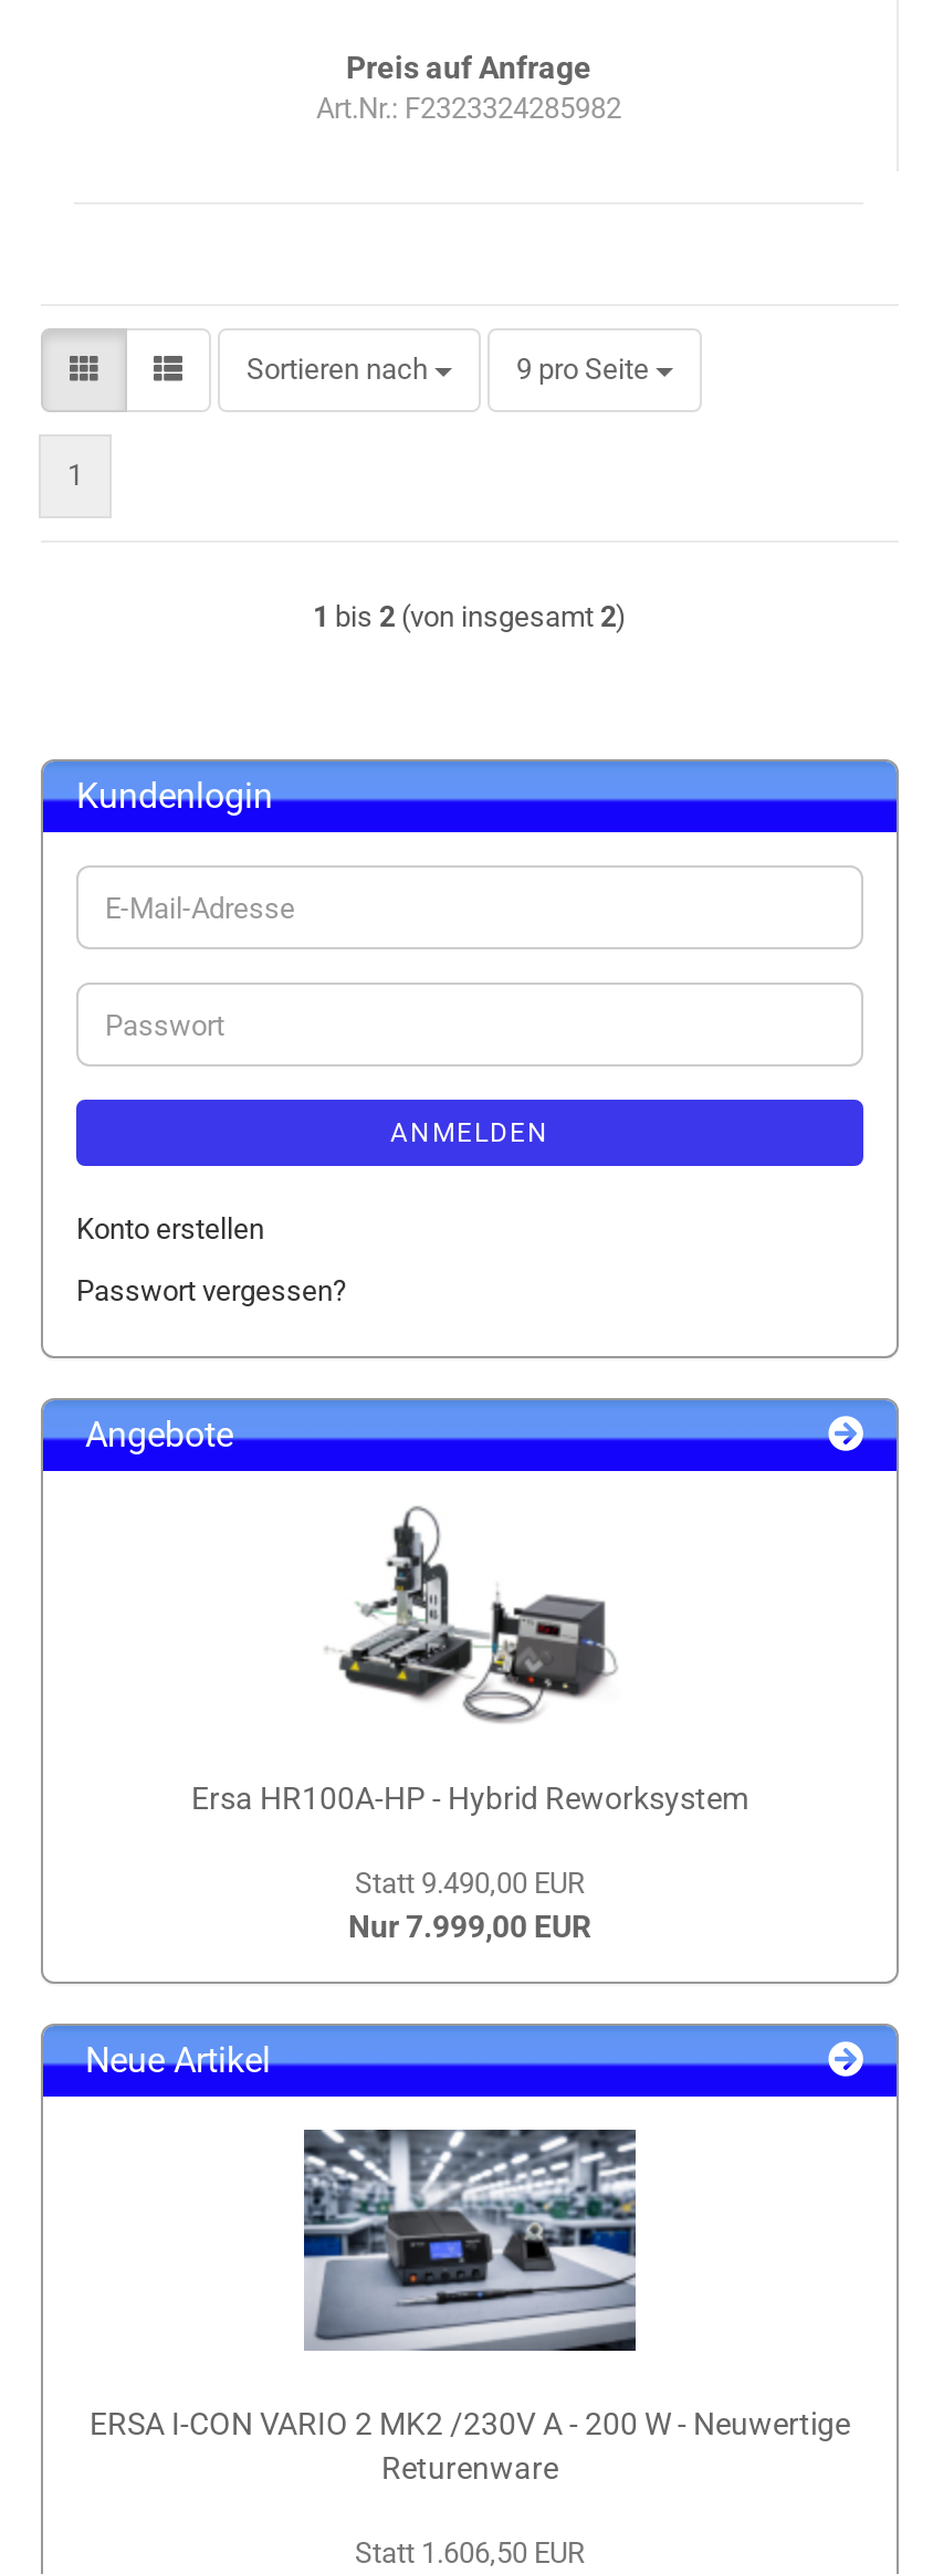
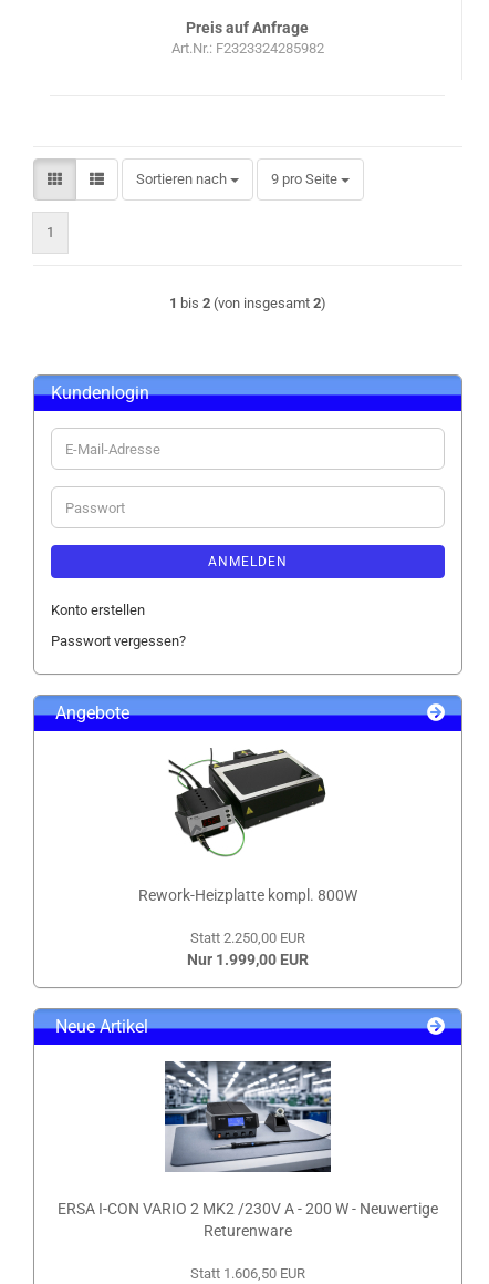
[191,1504,748,1816] [image] | Ersa HR100A-HP - Hybrid Reworksystem -> [138,748,357,904] [image] | Rework-Heizplatte kompl. 800W
[348,1867,591,1944] Statt 9.490,00 EUR | Nur 7.999,00 EUR -> [187,929,309,968] Statt 2.250,00 EUR | Nur 1.999,00 EUR

